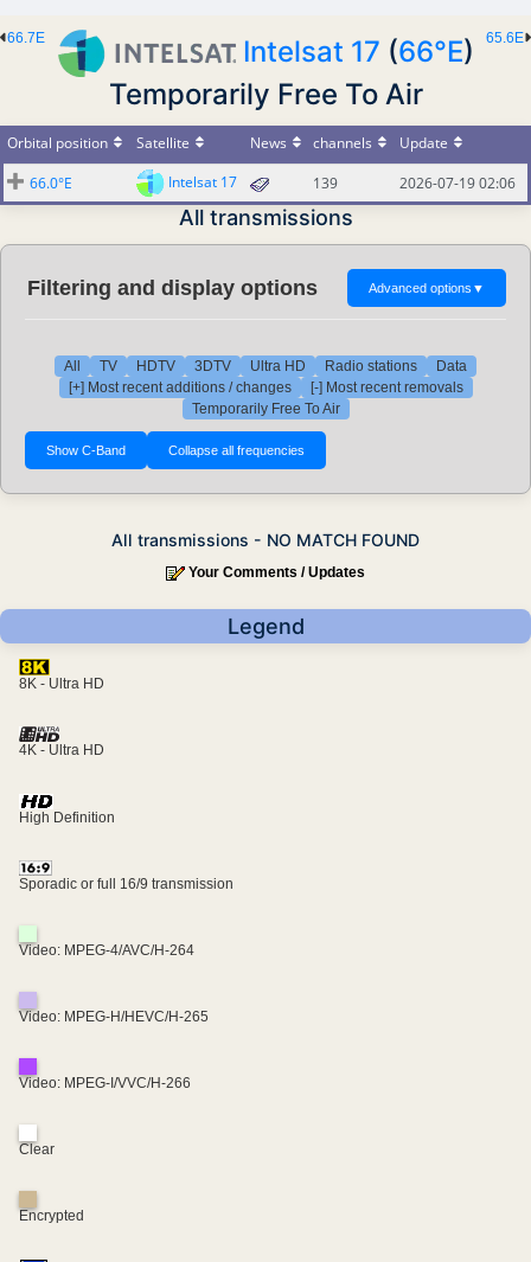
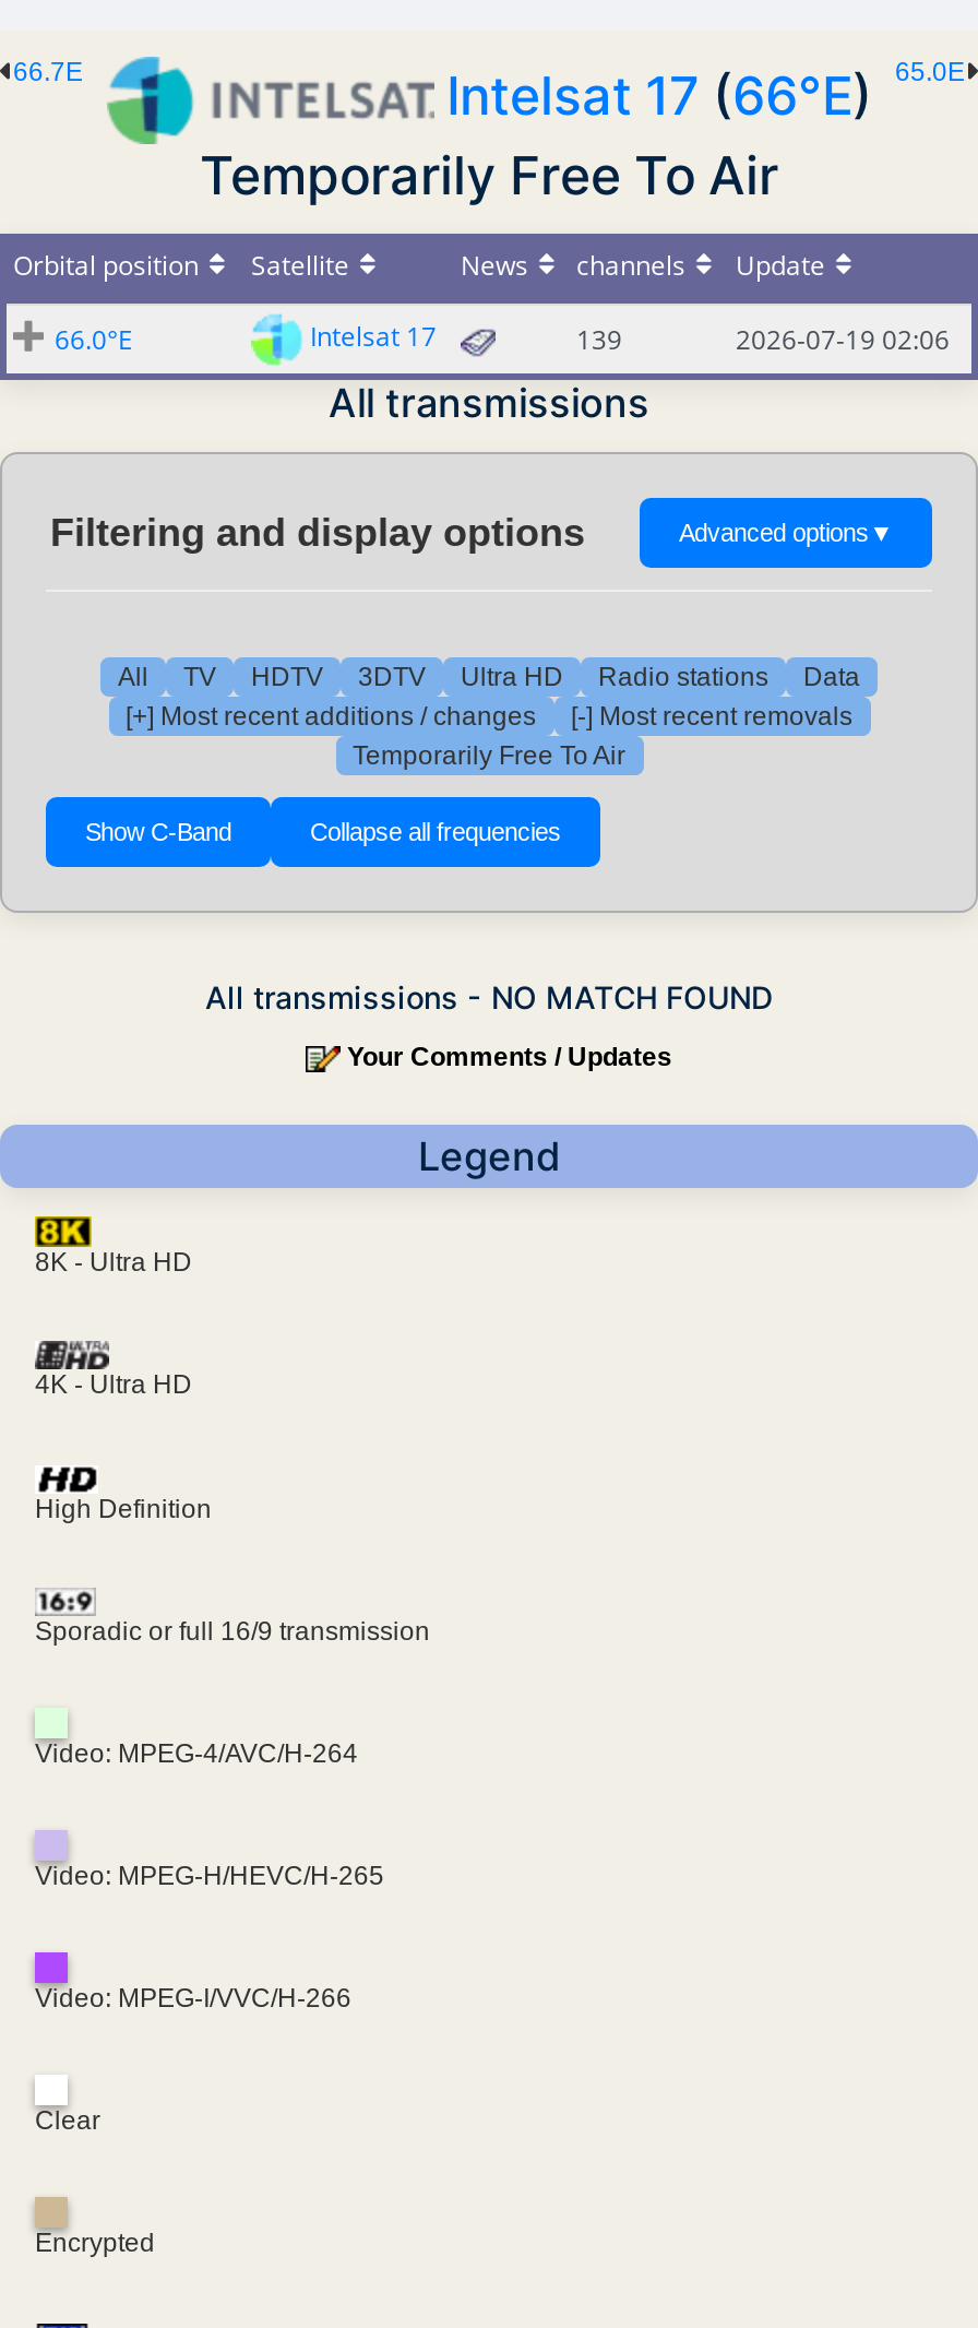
[242,30,524,68] Intelsat 17 (66°E) 65.6E -> [446,57,965,128] Intelsat 17 (66°E) 65.0E

